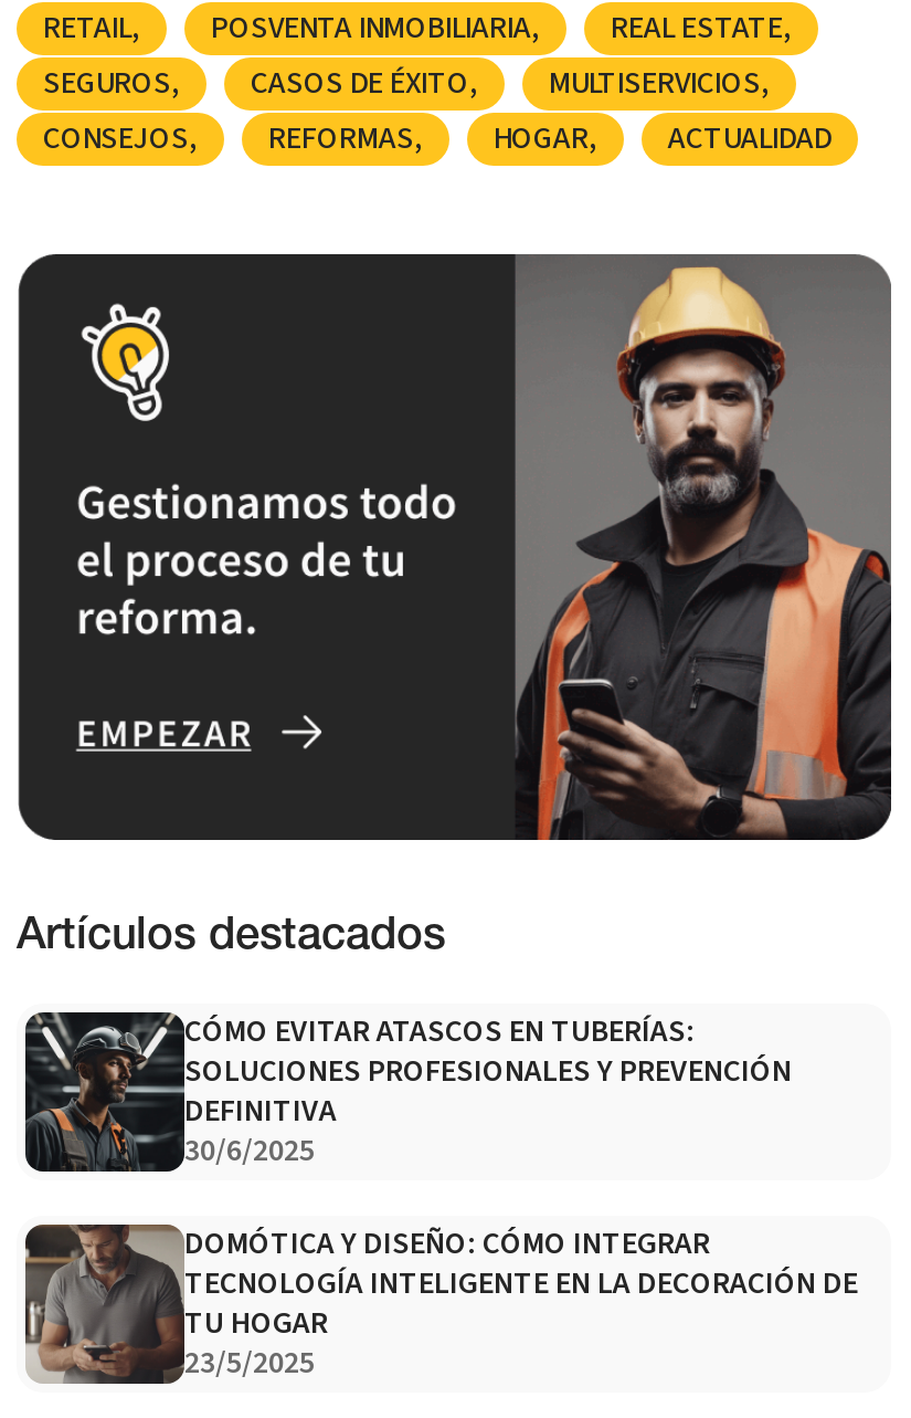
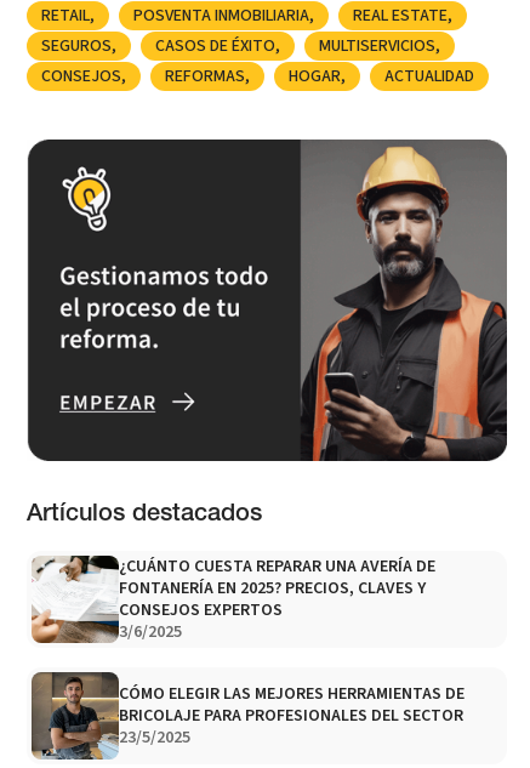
[23,1010,792,1174] [image] | CÓMO EVITAR ATASCOS EN TUBERÍAS: | SOLUCIONES PROFESIONALES Y PREVENCIÓN | DEFINITIVA | 30/6/2025 -> [30,555,435,645] [image] | ¿CUÁNTO CUESTA REPARAR UNA AVERÍA DE | FONTANERÍA EN 2025? PRECIOS, CLAVES Y | CONSEJOS EXPERTOS | 3/6/2025
[25,1223,858,1404] [image] | DOMÓTICA Y DISEÑO: CÓMO INTEGRAR | TECNOLOGÍA INTELIGENTE EN LA DECORACIÓN DE | TU HOGAR -> [30,673,465,761] [image] | CÓMO ELEGIR LAS MEJORES HERRAMIENTAS DE | BRICOLAJE PARA PROFESIONALES DEL SECTOR

